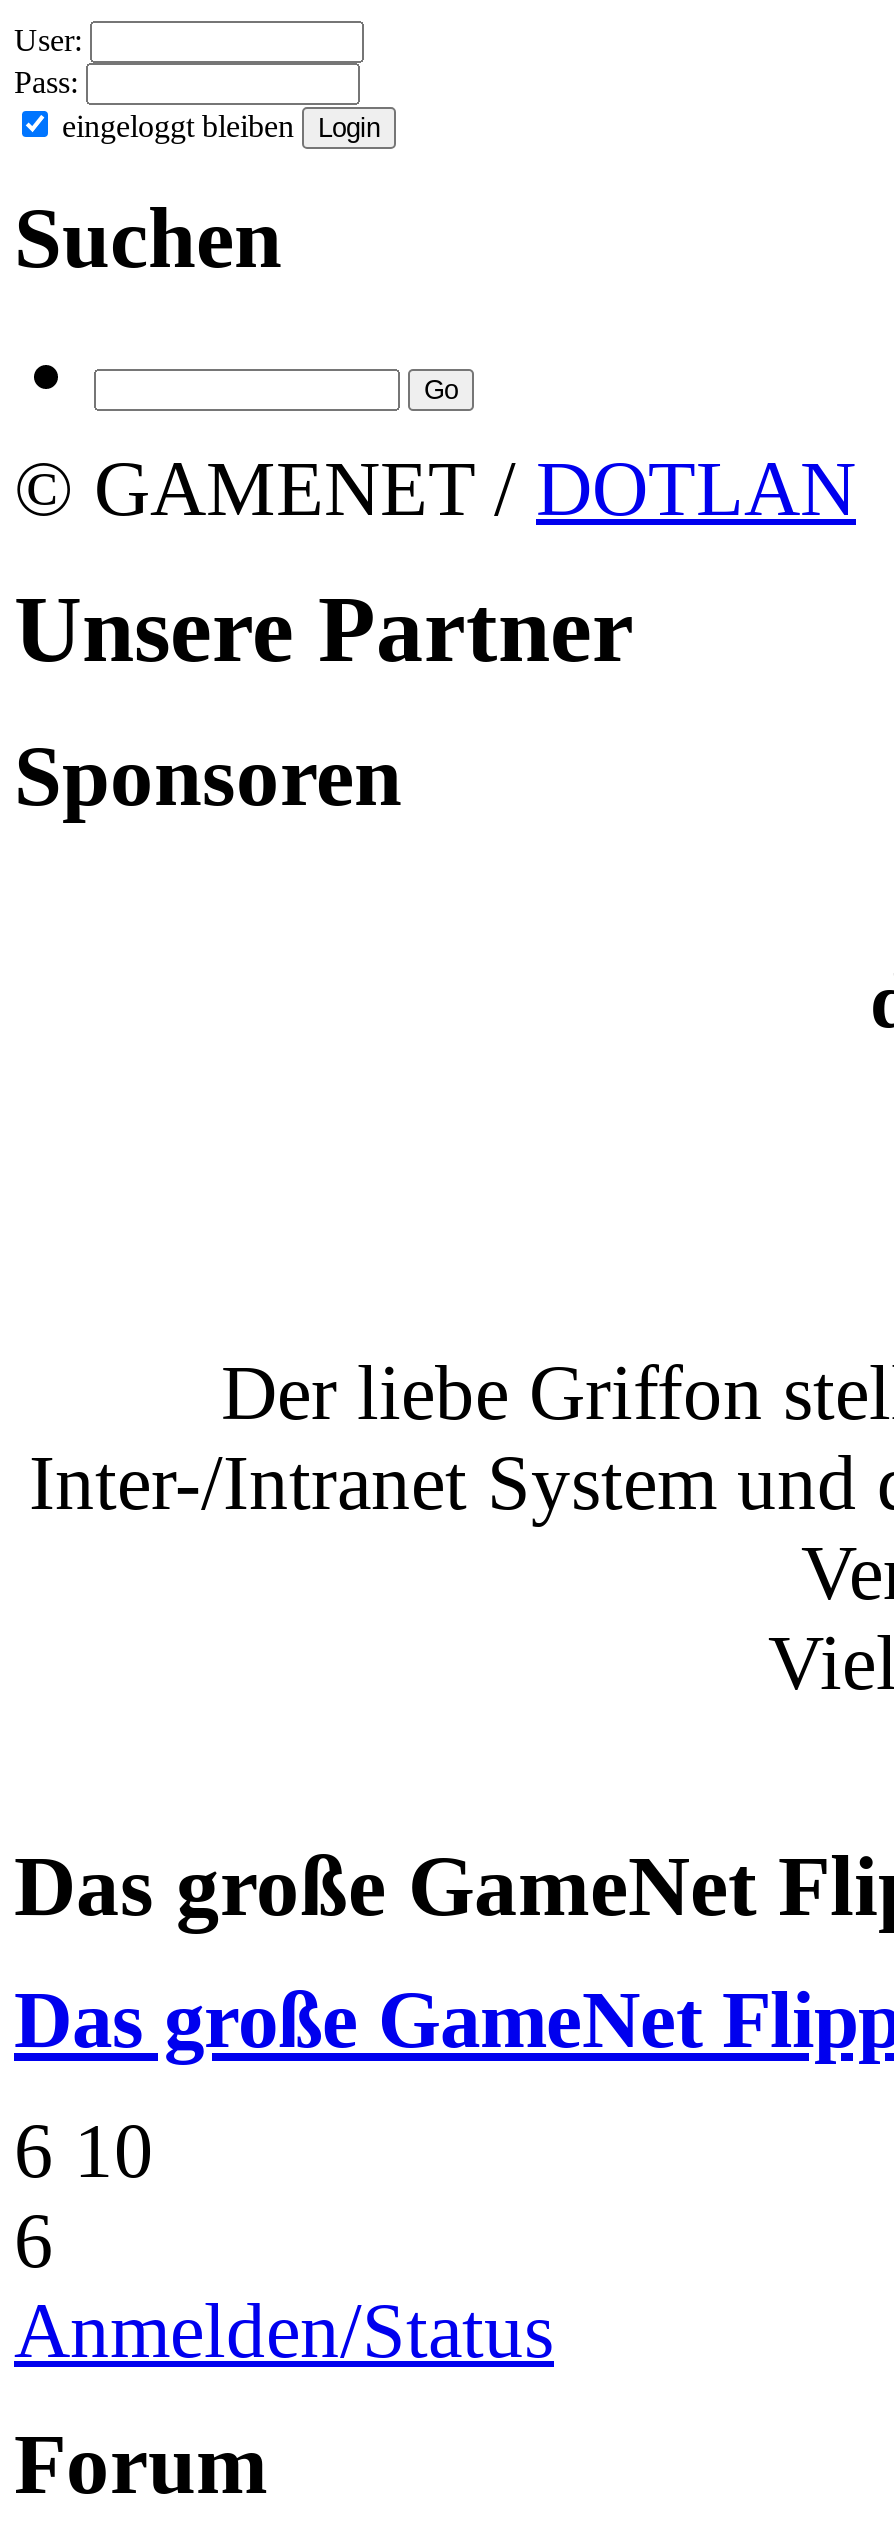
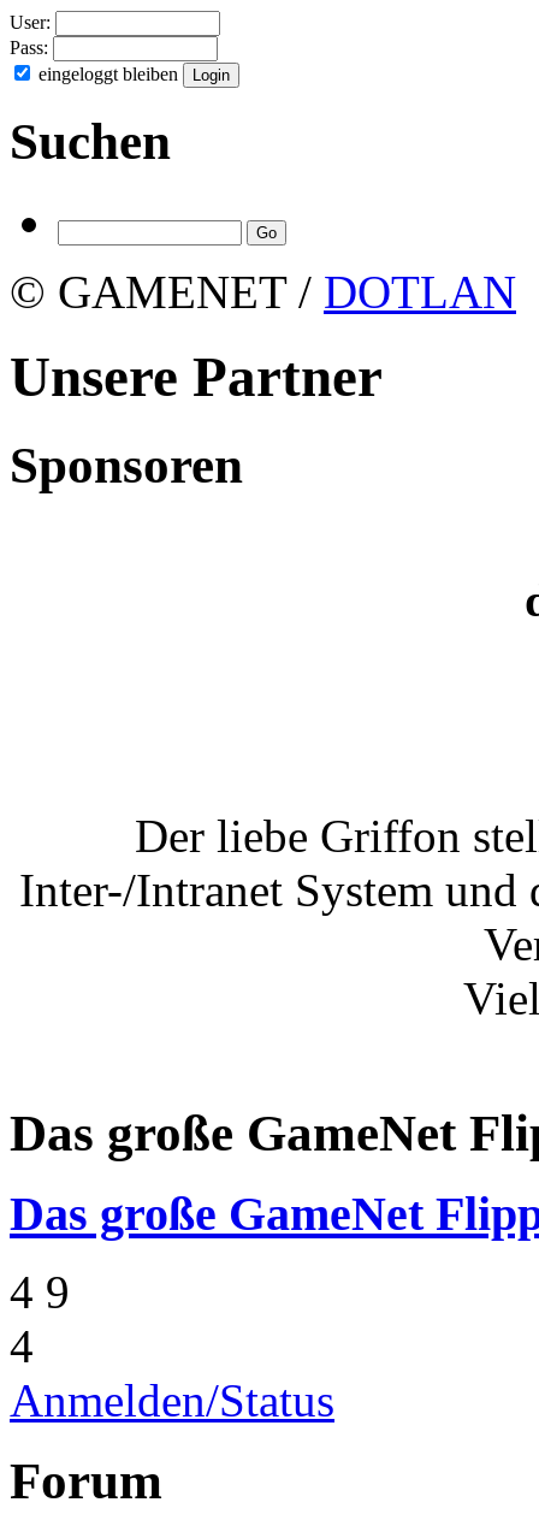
[14,2107,154,2193] 6 10 -> [10,1266,70,1318] 4 9
[14,2197,54,2283] 6 -> [10,1320,34,1372] 4

